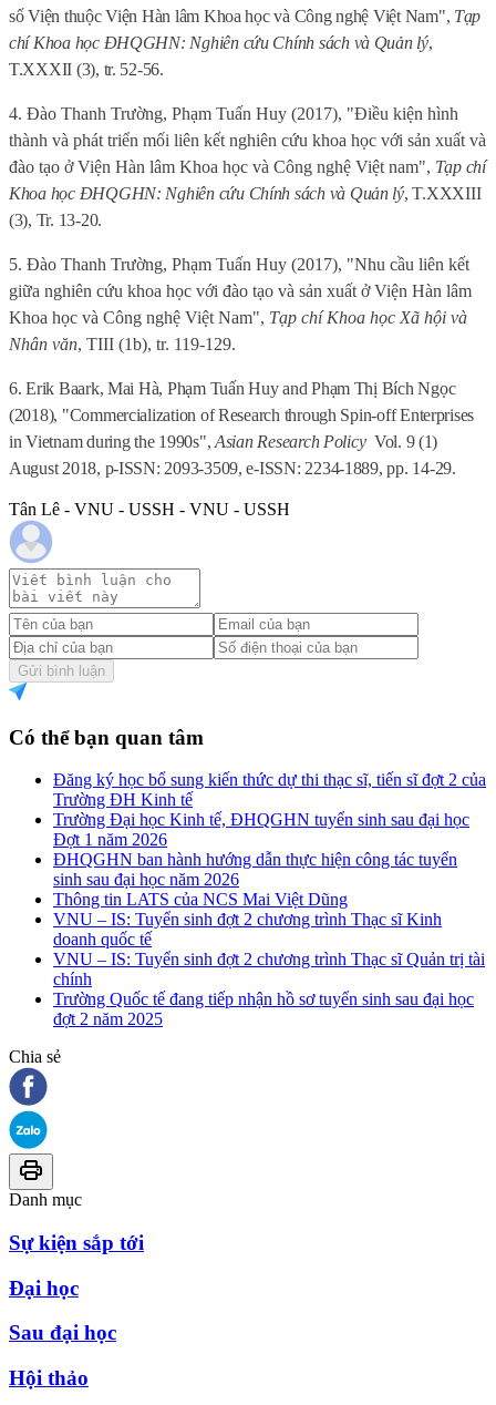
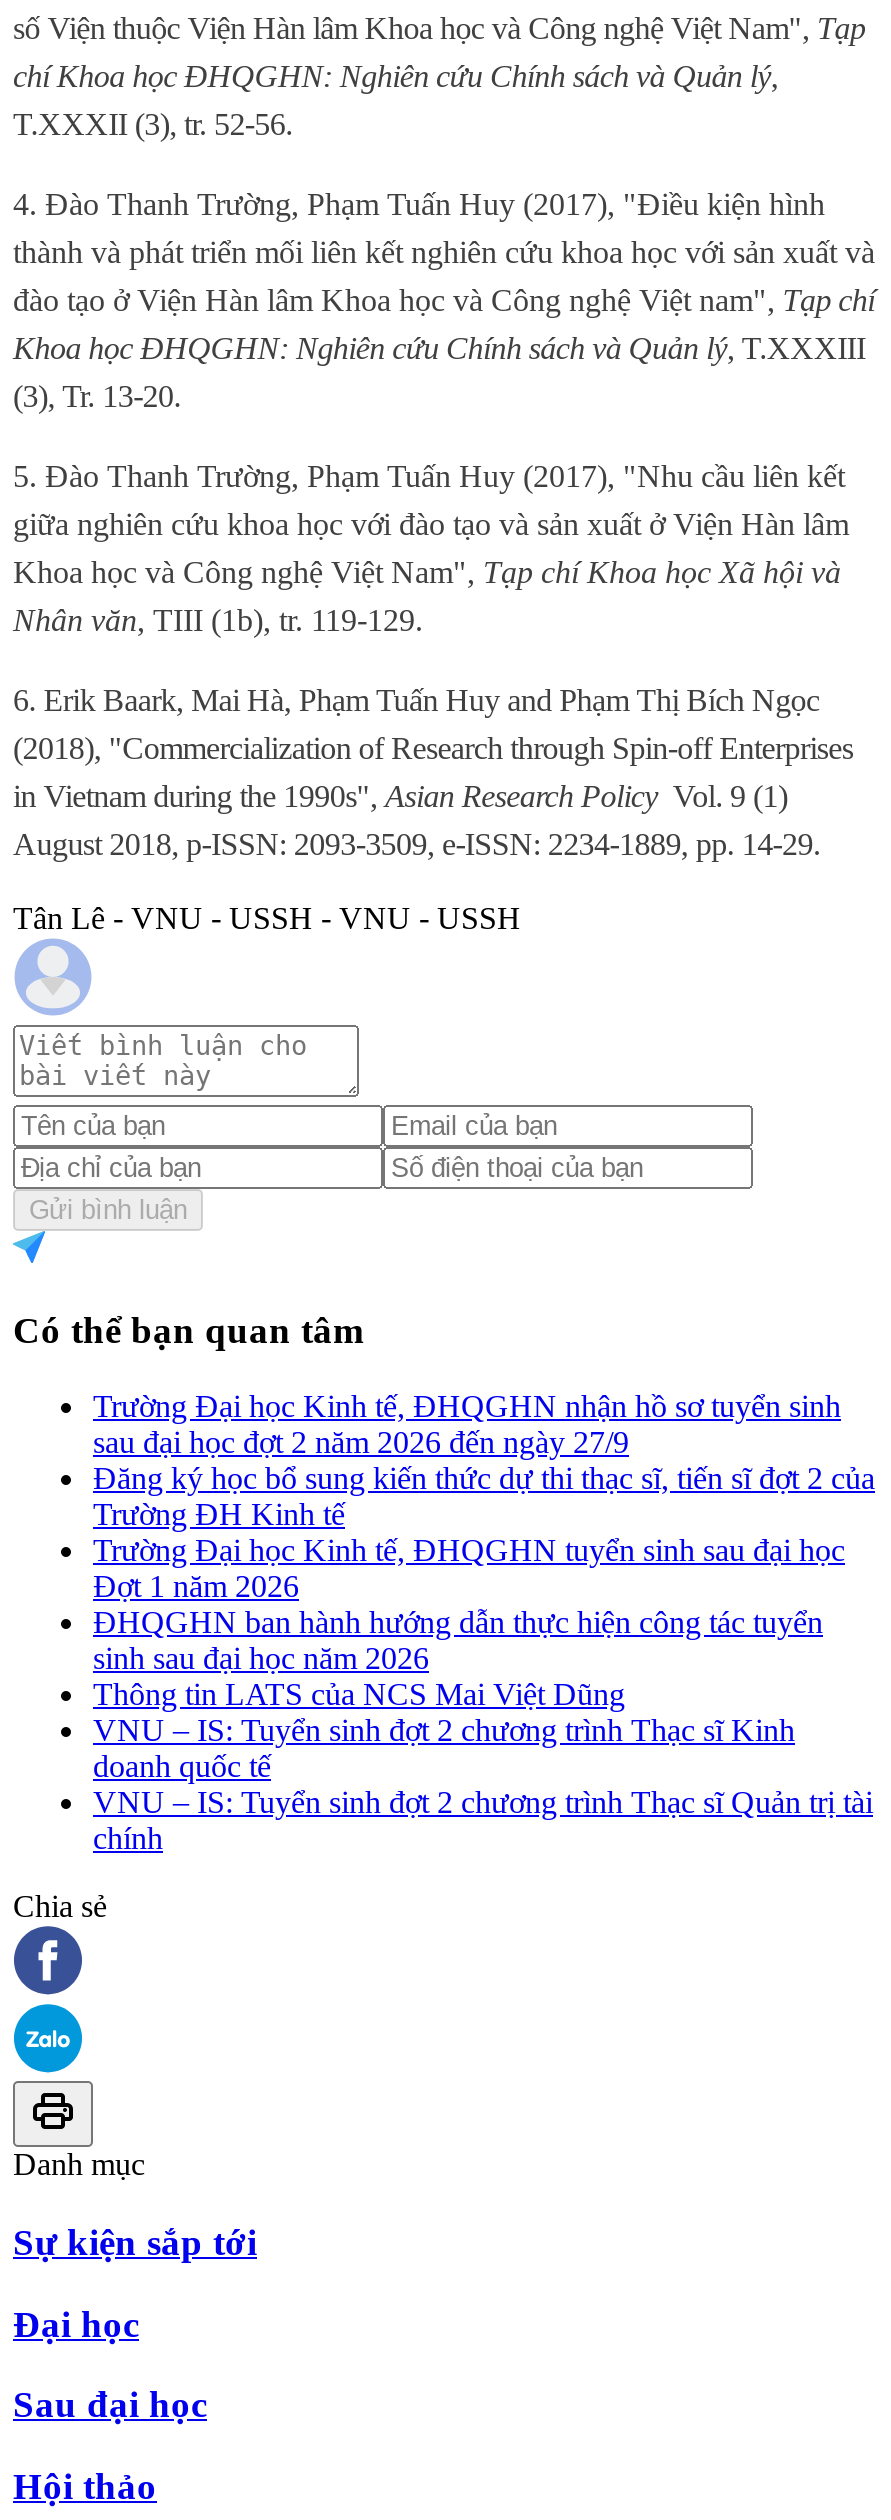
none -> [93,1389,841,1459] Trường Đại học Kinh tế, ĐHQGHN nhận hồ sơ tuyển sinh | sau đại học đợt 2 năm 2026 đến ngày 27/9
moved [53,770,486,989] -> [93,1461,875,1855]: Đăng ký học bổ sung kiến thức dự thi thạc sĩ, tiến sĩ đợt 2 của | Trường ĐH Kinh tế | Trường Đại học Kinh tế, ĐHQGHN tuyển sinh sau đại học | ... | VNU – IS: Tuyển sinh đợt 2 chương trình Thạc sĩ Quản trị tài | chính
[53,990,474,1028] Trường Quốc tế đang tiếp nhận hồ sơ tuyển sinh sau đại học | đợt 2 năm 2025 -> none

